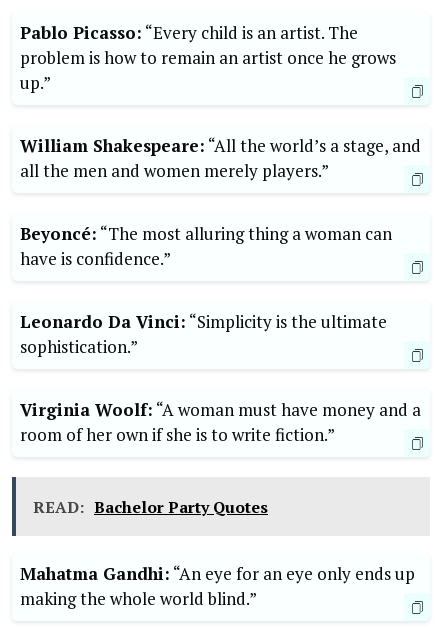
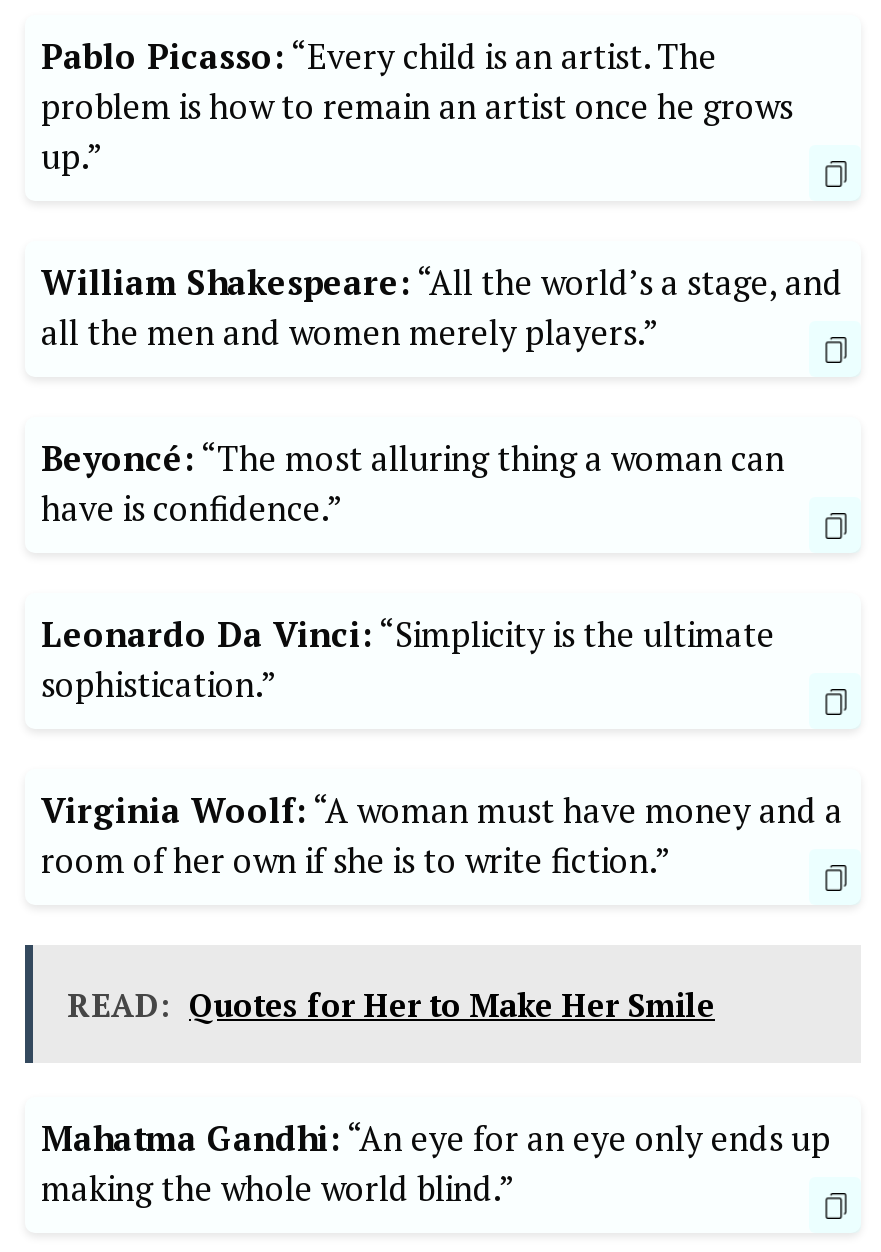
[33,496,268,518] READ: Bachelor Party Quotes -> [67,983,715,1027] READ: Quotes for Her to Make Her Smile

